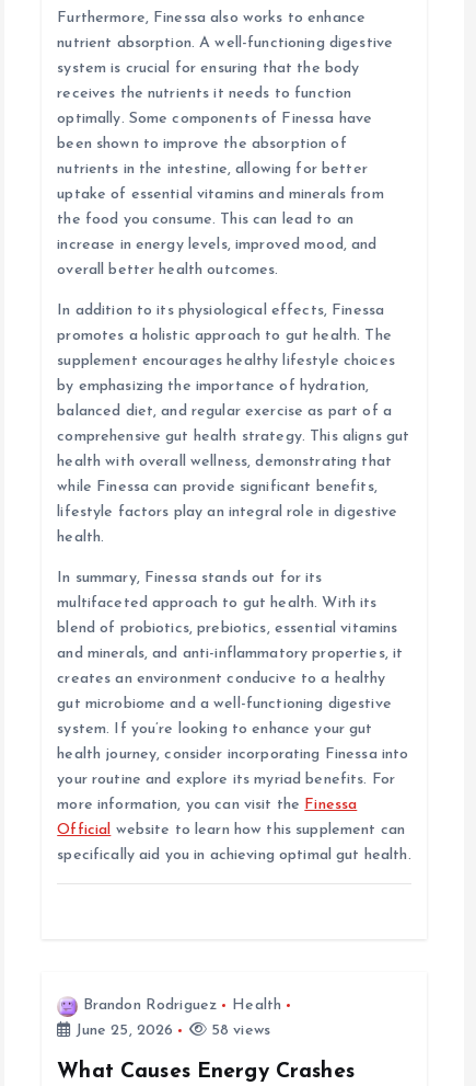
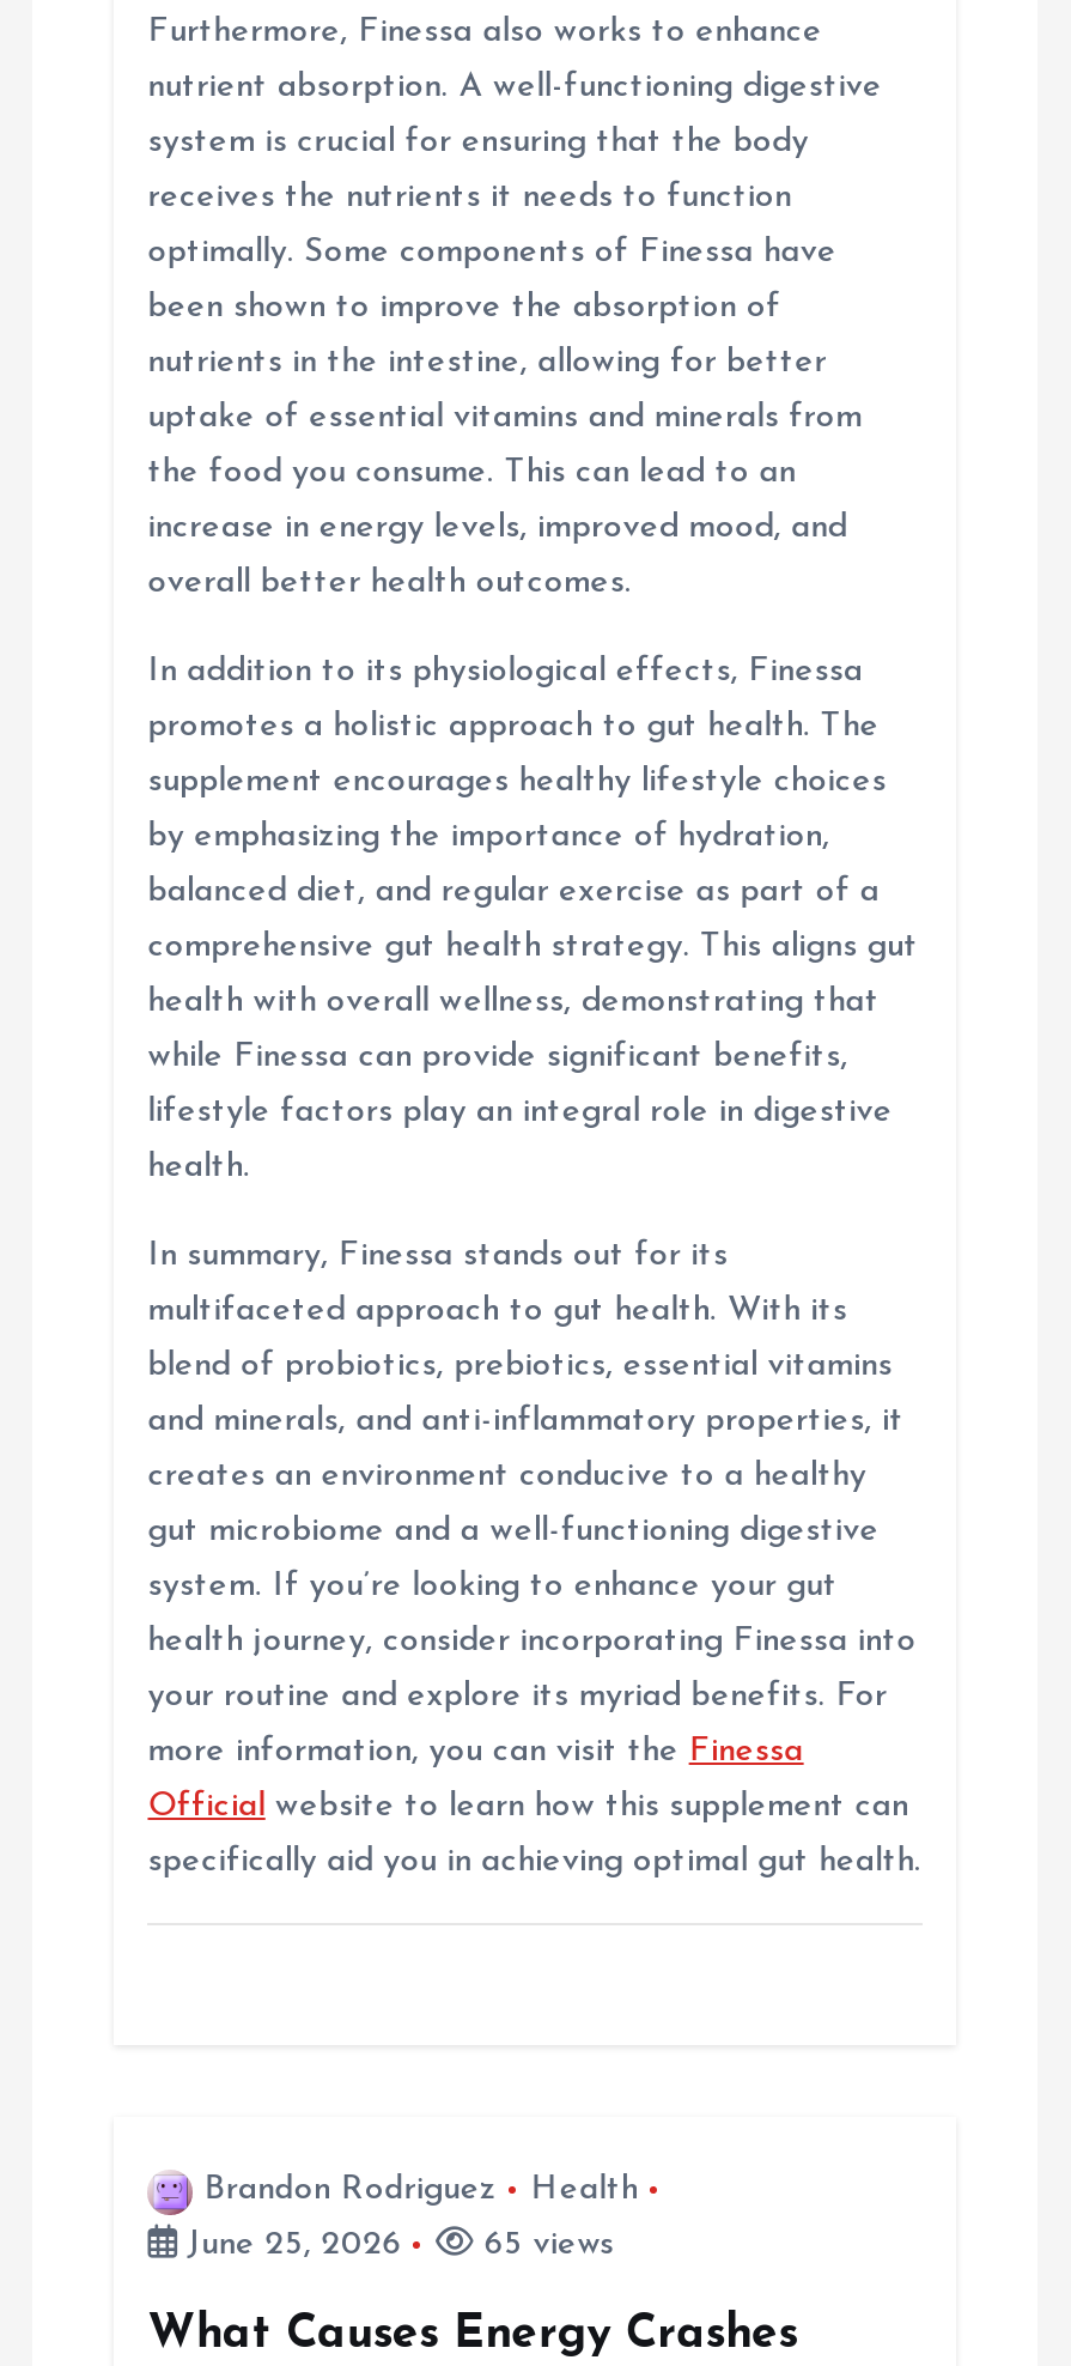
[206,1023,270,1039] 58 views -> [474,2227,614,2263] 65 views

